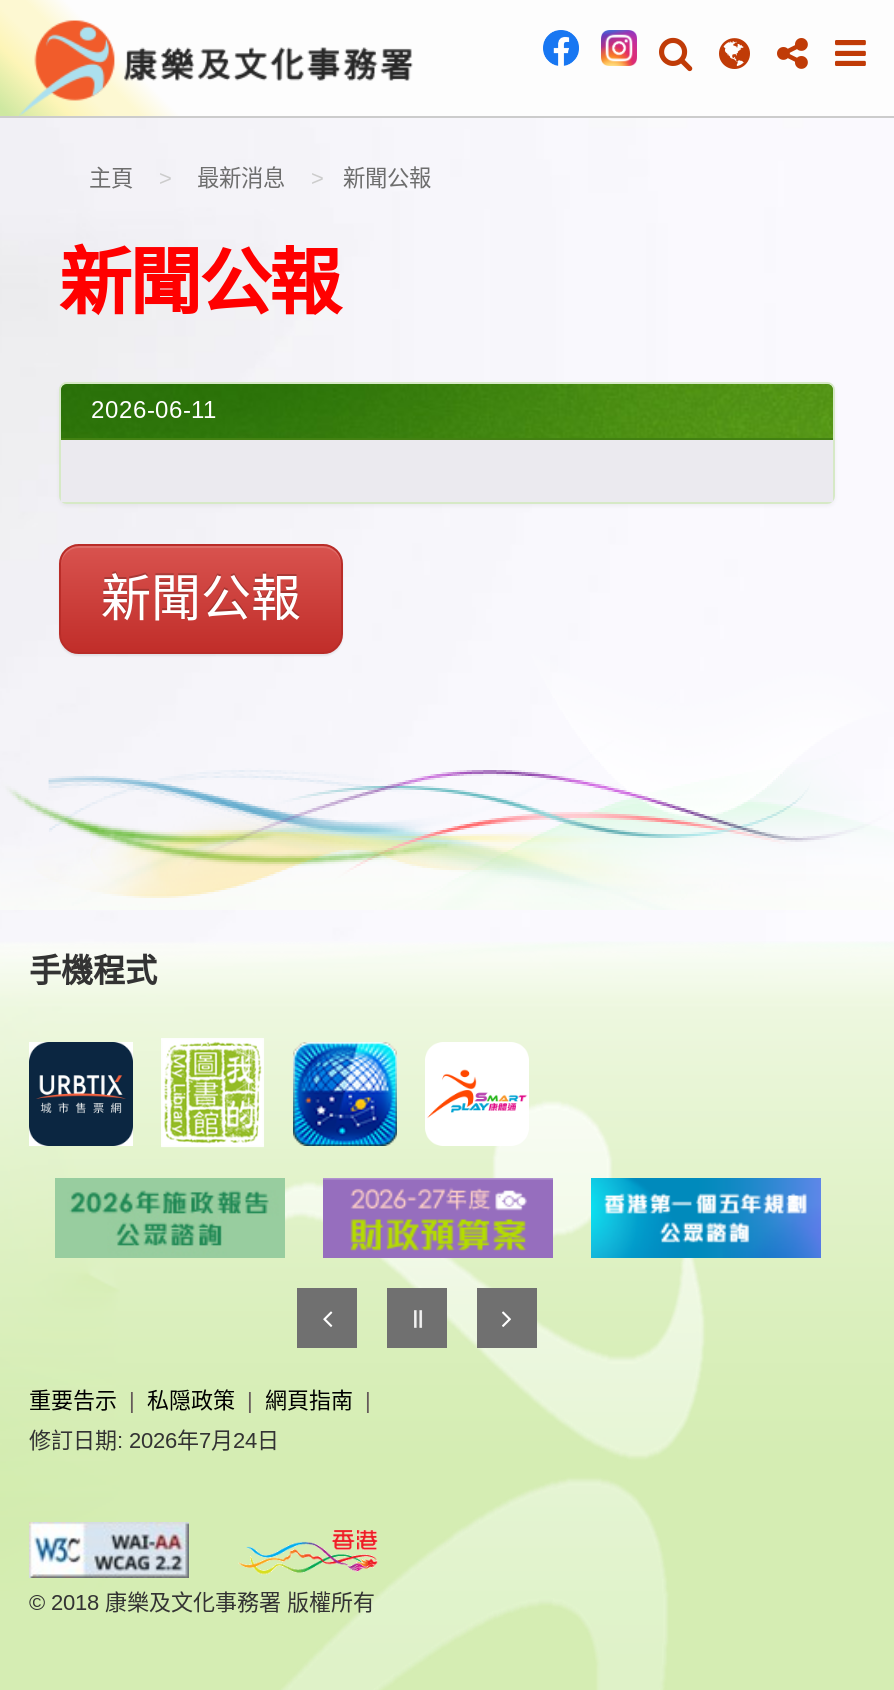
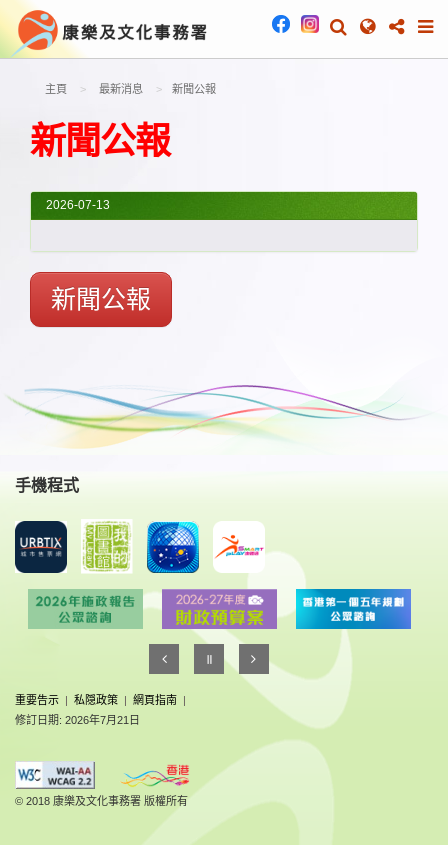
[91,396,217,424] 2026-06-11 -> [46,198,110,212] 2026-07-13
[29,1428,279,1452] 修訂日期: 2026年7月24日 -> [15,714,140,726] 修訂日期: 2026年7月21日

